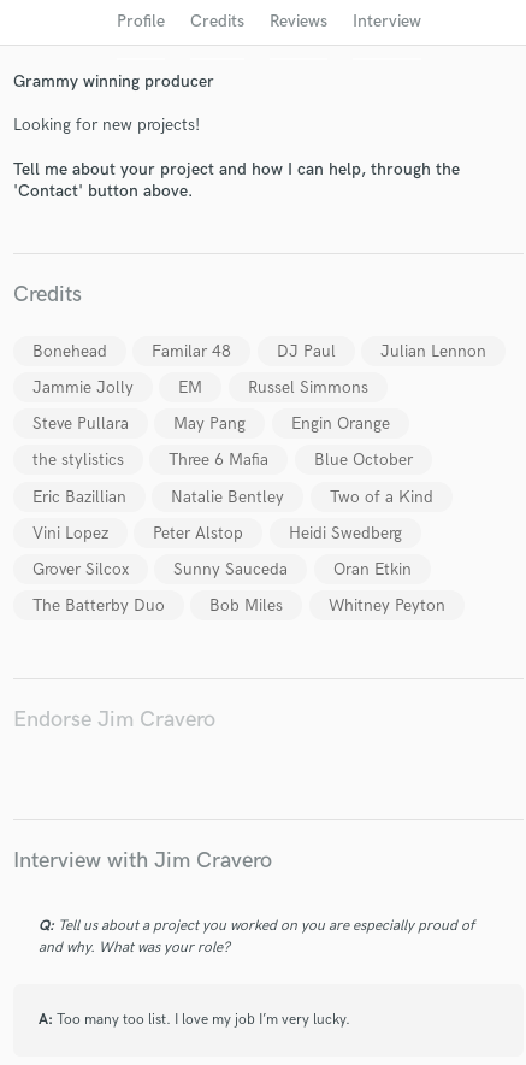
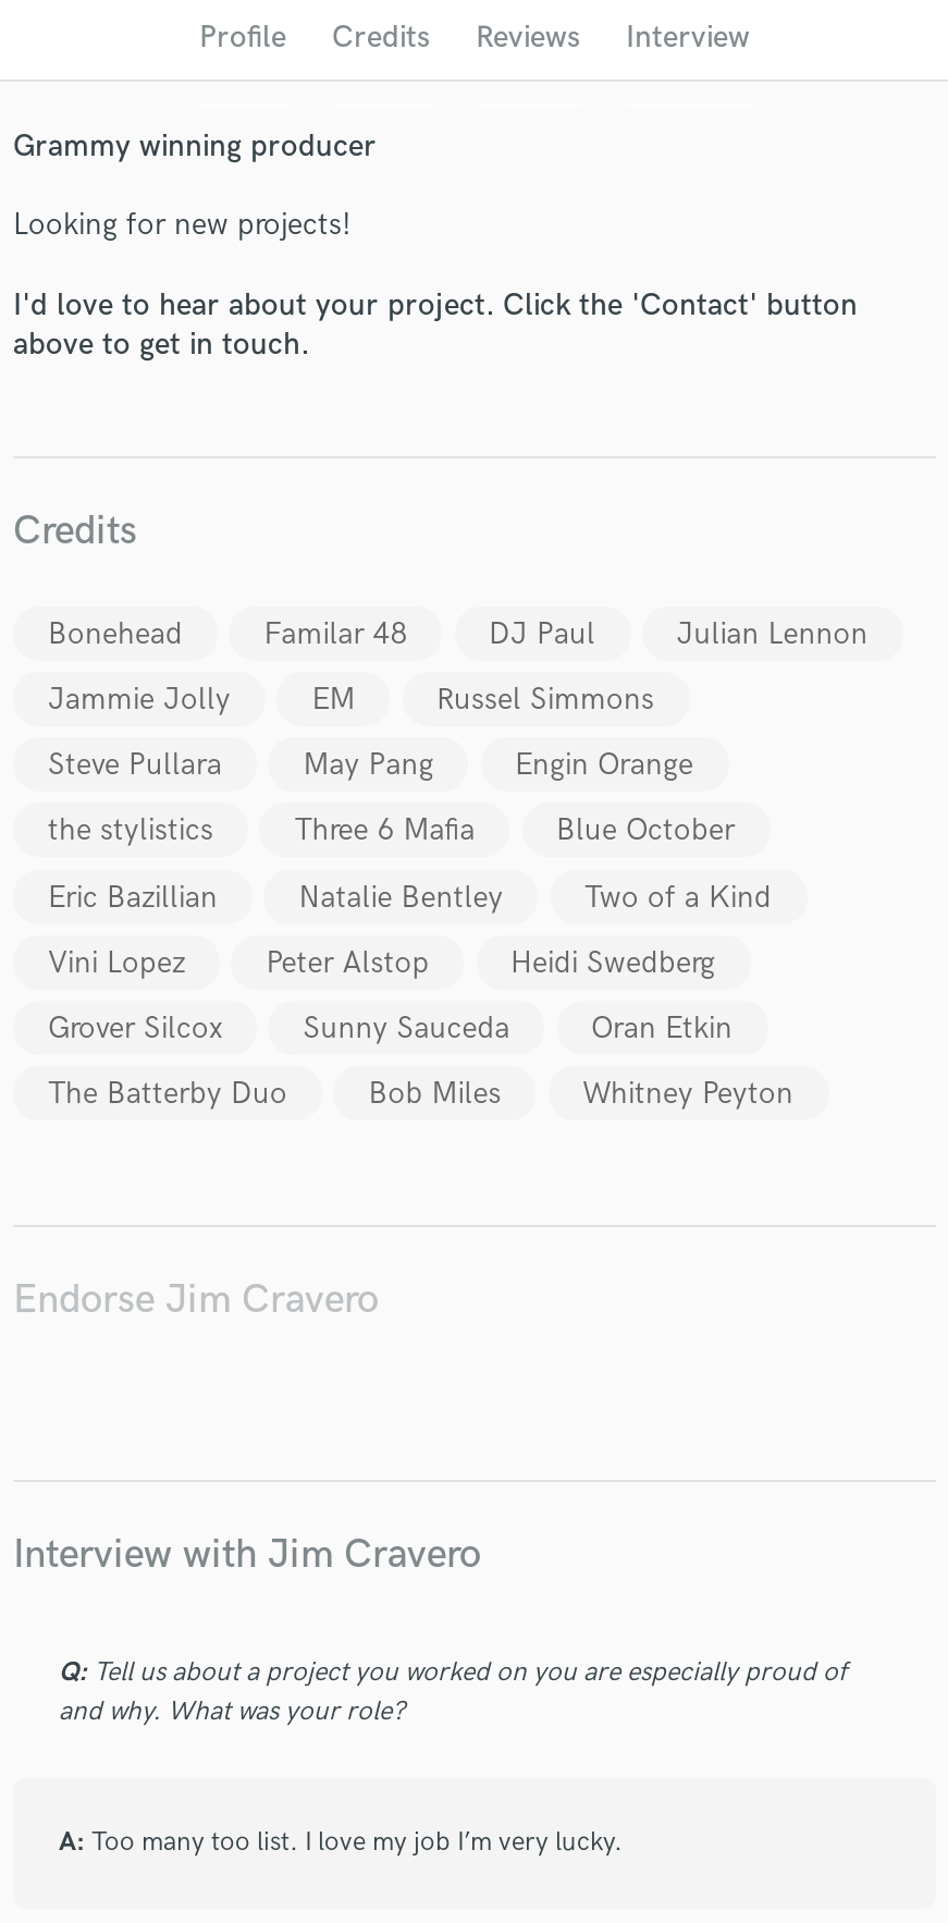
[13,159,460,201] Tell me about your project and how I can help, through the | 'Contact' button above. -> [13,286,858,362] I'd love to hear about your project. Click the 'Contact' button | above to get in touch.

